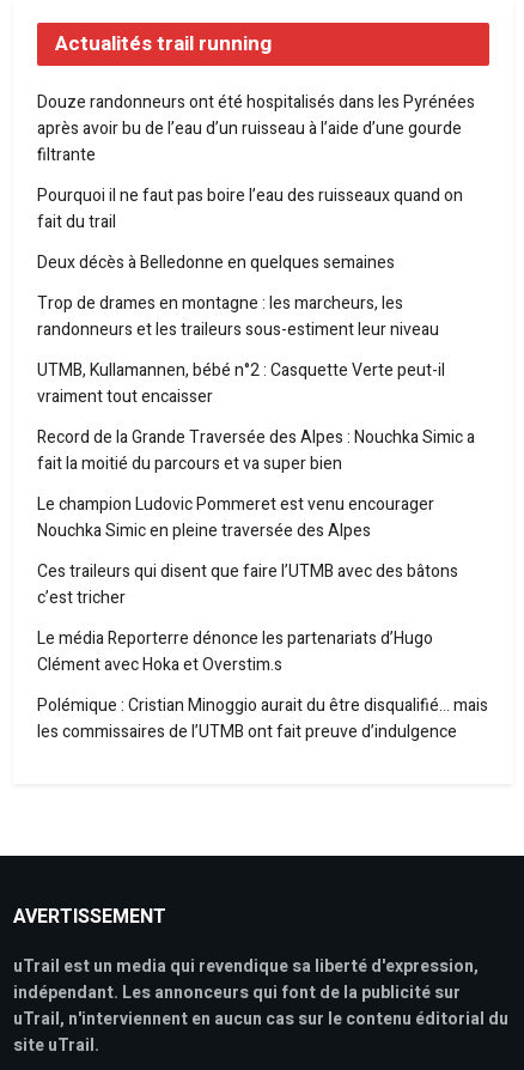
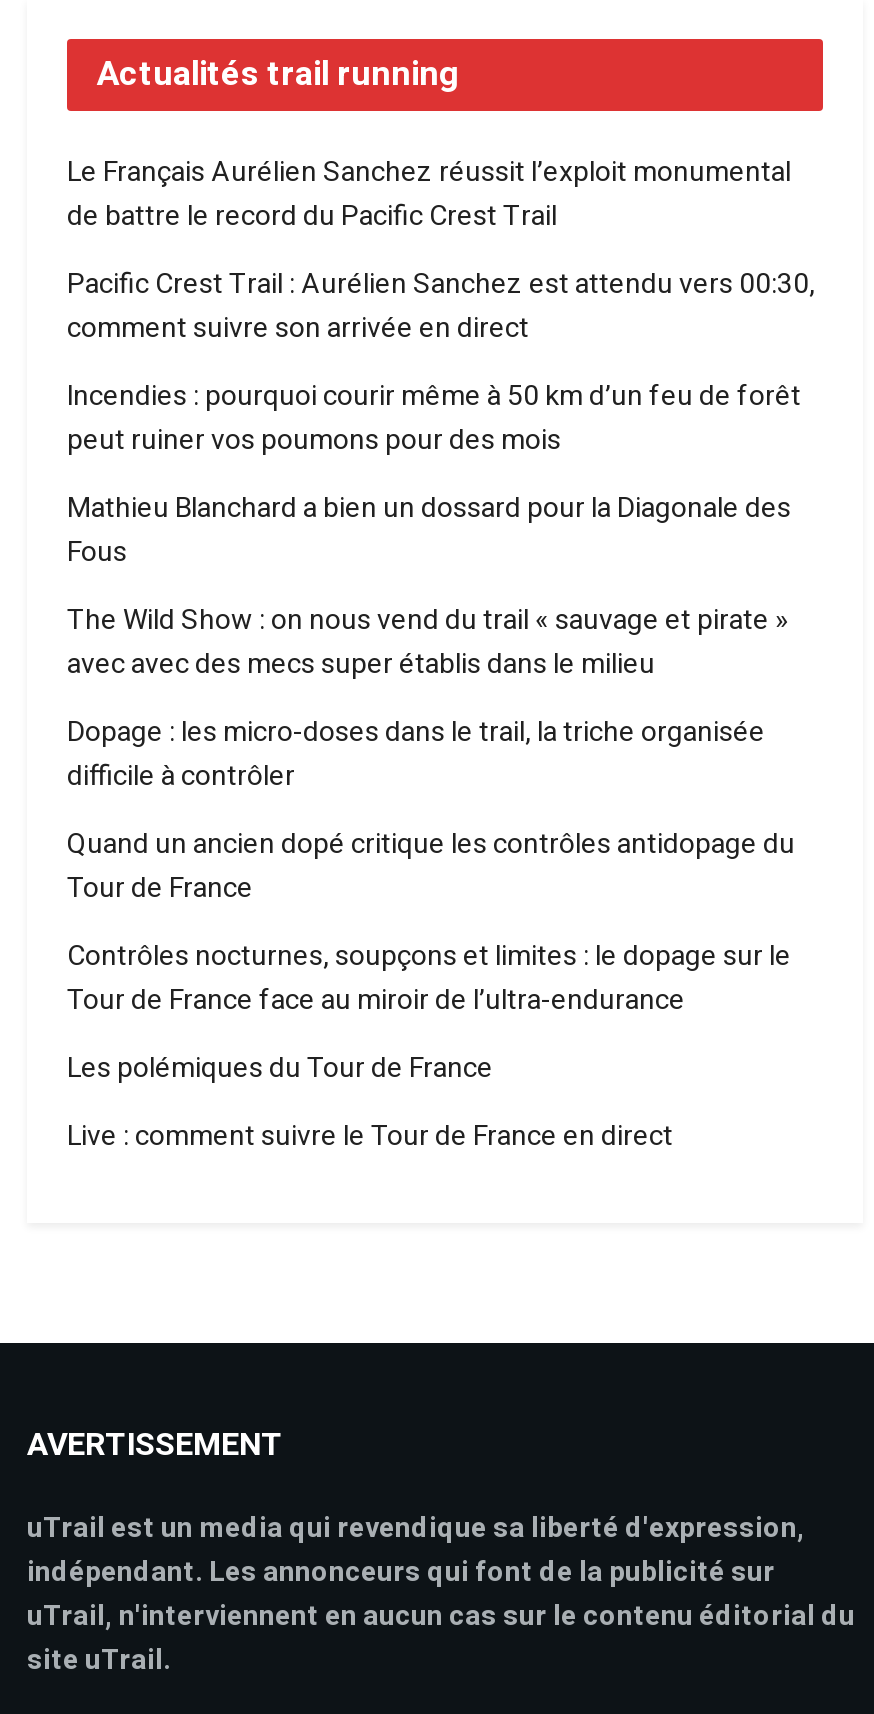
[37,89,475,167] Douze randonneurs ont été hospitalisés dans les Pyrénées | après avoir bu de l’eau d’un ruisseau à l’aide d’une gourde | filtrante -> [67,150,791,236] Le Français Aurélien Sanchez réussit l’exploit monumental | de battre le record du Pacific Crest Trail
[37,183,463,234] Pourquoi il ne faut pas boire l’eau des ruisseaux quand on | fait du trail -> [67,262,815,348] Pacific Crest Trail : Aurélien Sanchez est attendu vers 00:30, | comment suivre son arrivée en direct
[37,250,395,275] Deux décès à Belledonne en quelques semaines -> [67,374,801,460] Incendies : pourquoi courir même à 50 km d’un feu de forêt | peut ruiner vos poumons pour des mois
[37,290,439,342] Trop de drames en montagne : les marcheurs, les | randonneurs et les traileurs sous-estiment leur niveau -> [67,486,791,572] Mathieu Blanchard a bien un dossard pour la Diagonale des | Fous
[37,357,445,409] UTMB, Kullamannen, bébé n°2 : Casquette Verte peut-il | vraiment tout encaisser -> [67,598,789,684] The Wild Show : on nous vend du trail « sauvage et pirate » | avec avec des mecs super établis dans le milieu
[37,424,475,476] Record de la Grande Traversée des Alpes : Nouchka Simic a | fait la moitié du parcours et va super bien -> [67,710,765,796] Dopage : les micro-doses dans le trail, la triche organisée | difficile à contrôler
[37,491,434,543] Le champion Ludovic Pommeret est venu encourager | Nouchka Simic en pleine traversée des Alpes -> [67,822,795,908] Quand un ancien dopé critique les contrôles antidopage du | Tour de France
[37,558,458,610] Ces traileurs qui disent que faire l’UTMB avec des bâtons | c’est tricher -> [67,934,791,1020] Contrôles nocturnes, soupçons et limites : le dopage sur le | Tour de France face au miroir de l’ultra-endurance
[37,625,433,677] Le média Reporterre dénonce les partenariats d’Hugo | Clément avec Hoka et Overstim.s -> [67,1046,493,1088] Les polémiques du Tour de France
[37,692,488,744] Polémique : Cristian Minoggio aurait du être disqualifié… mais | les commissaires de l’UTMB ont fait preuve d’indulgence -> [67,1114,673,1156] Live : comment suivre le Tour de France en direct

